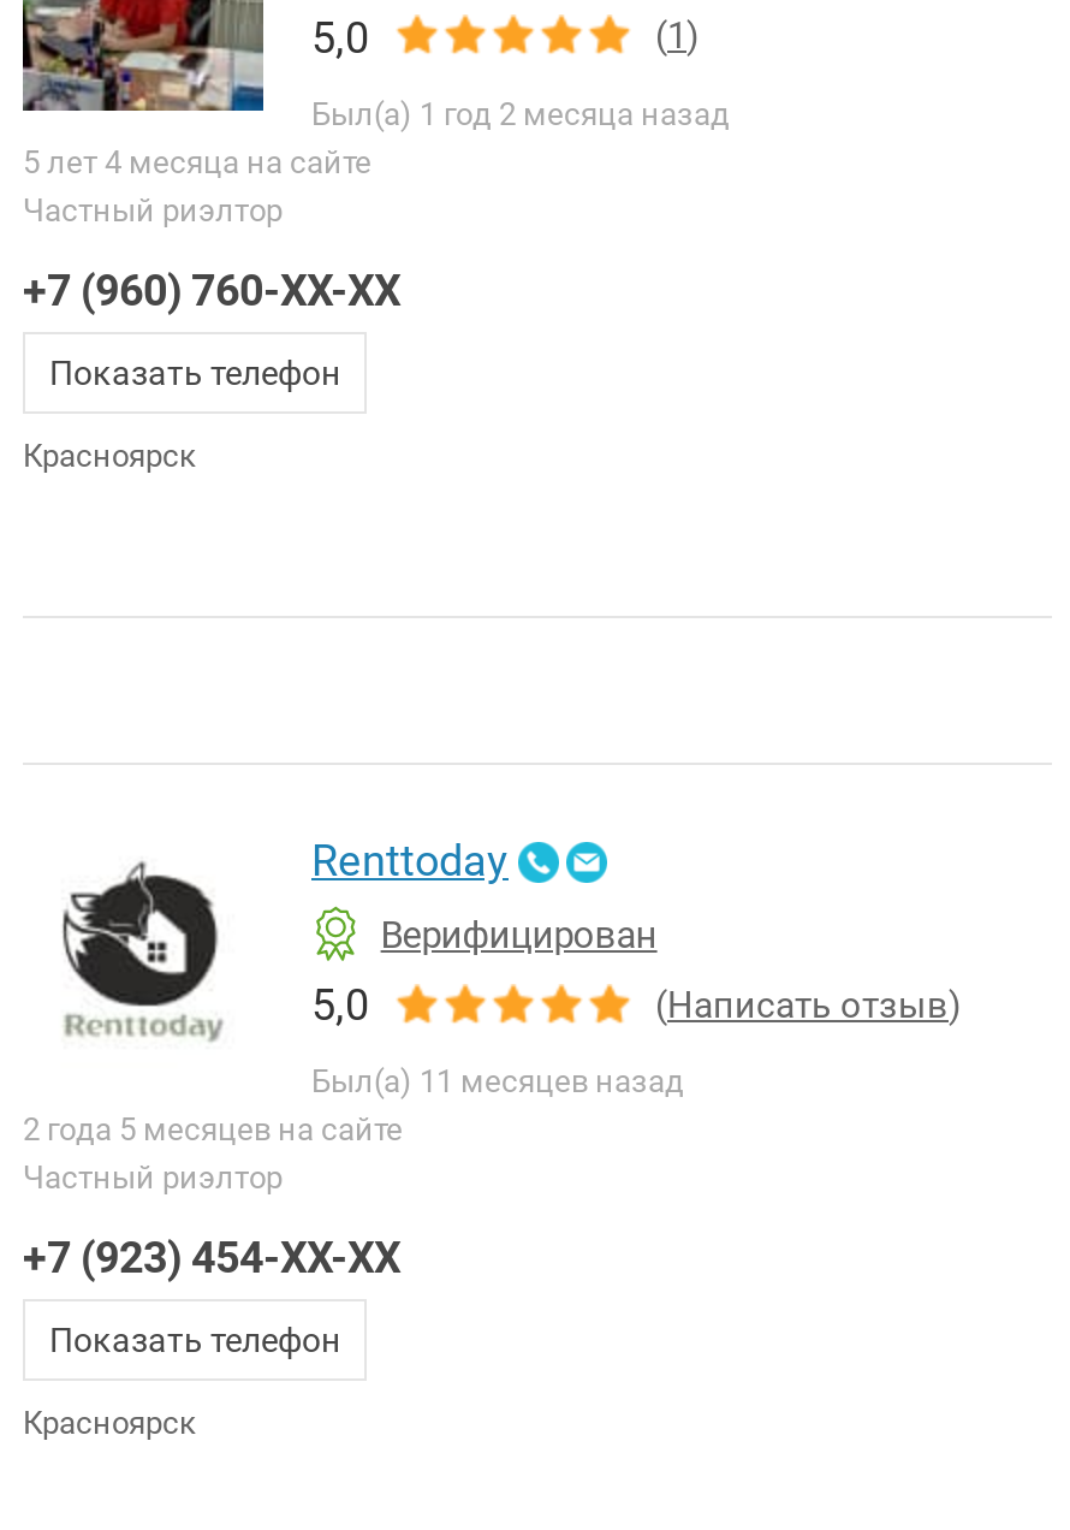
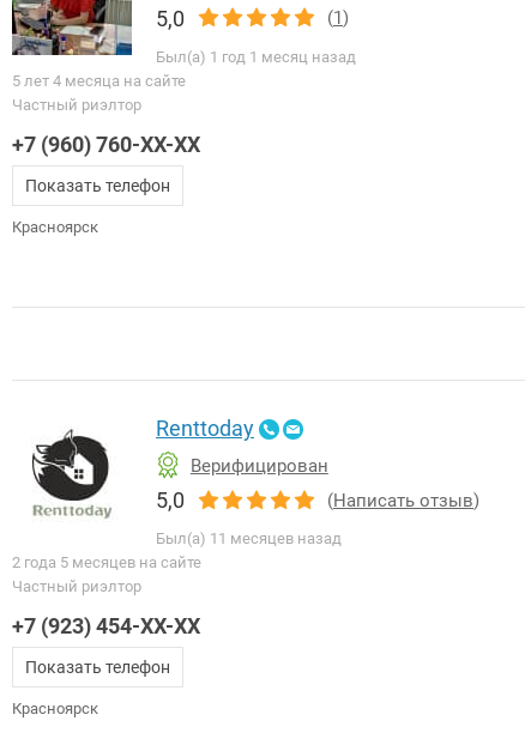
[311,96,730,132] Был(а) 1 год 2 месяца назад -> [156,48,356,66] Был(а) 1 год 1 месяц назад

